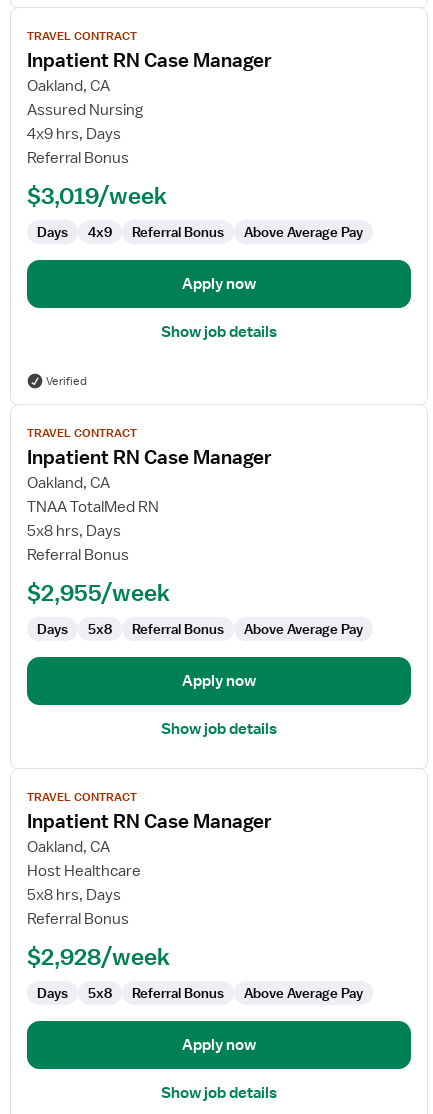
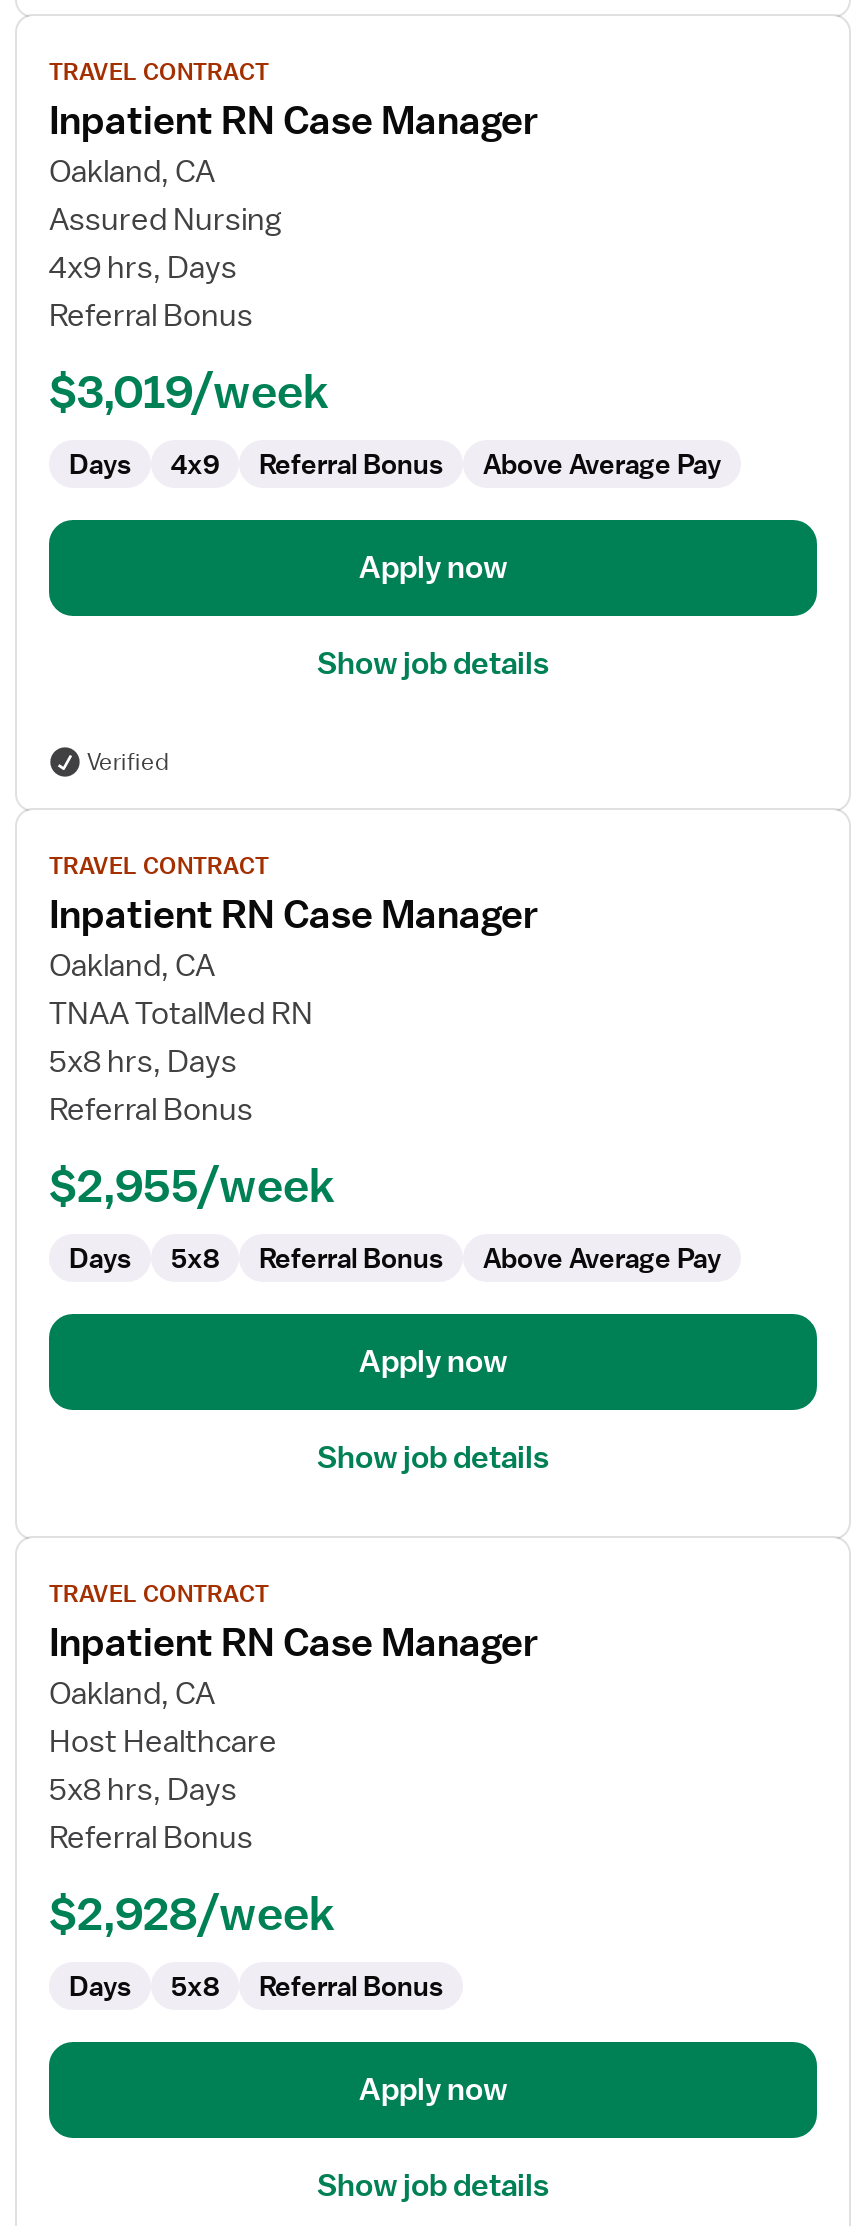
[244,984,363,1002] Above Average Pay -> none

